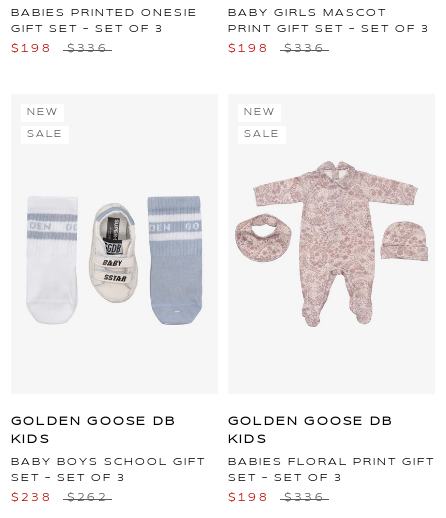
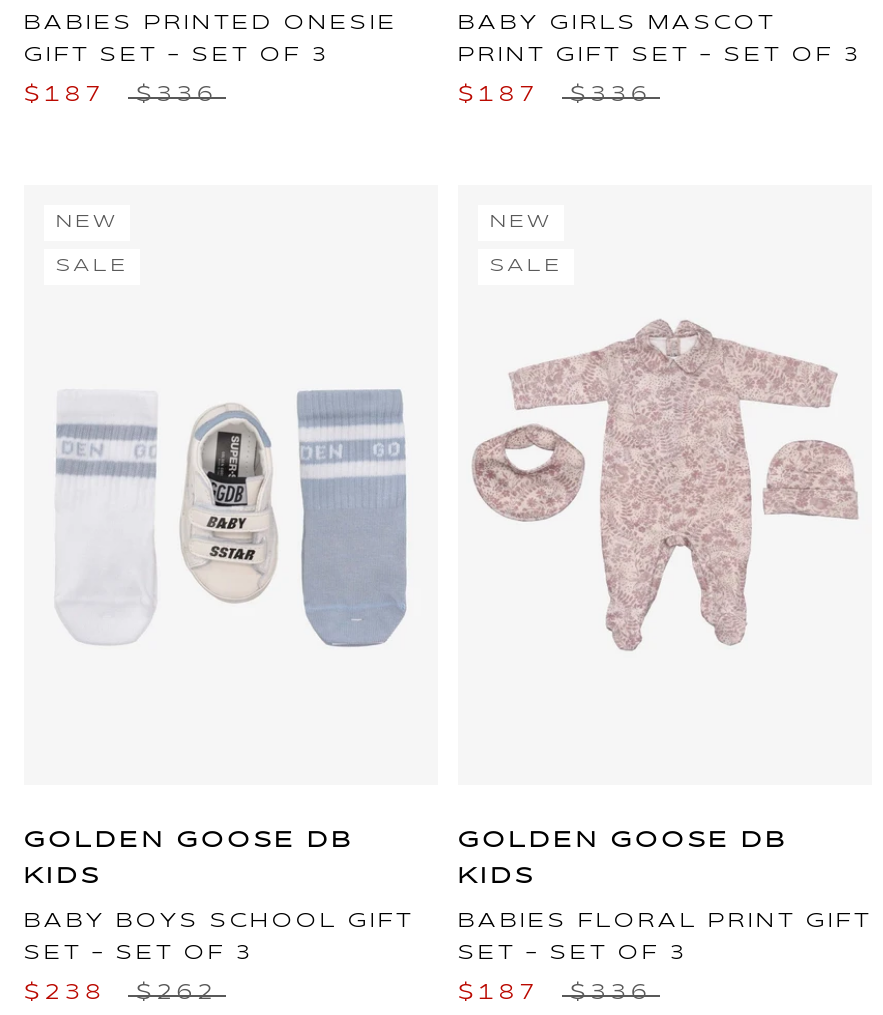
[11,44,108,55] $198 $336 -> [24,85,218,107] $187 $336
[228,44,325,55] $198 $336 -> [458,85,652,107] $187 $336
[228,493,325,504] $198 $336 -> [458,982,652,1004] $187 $336

